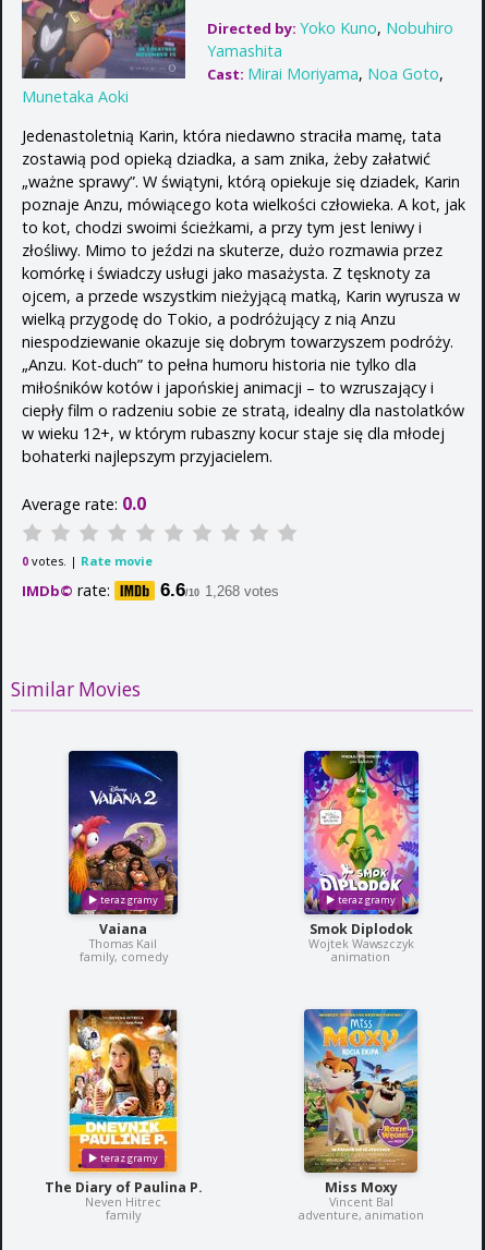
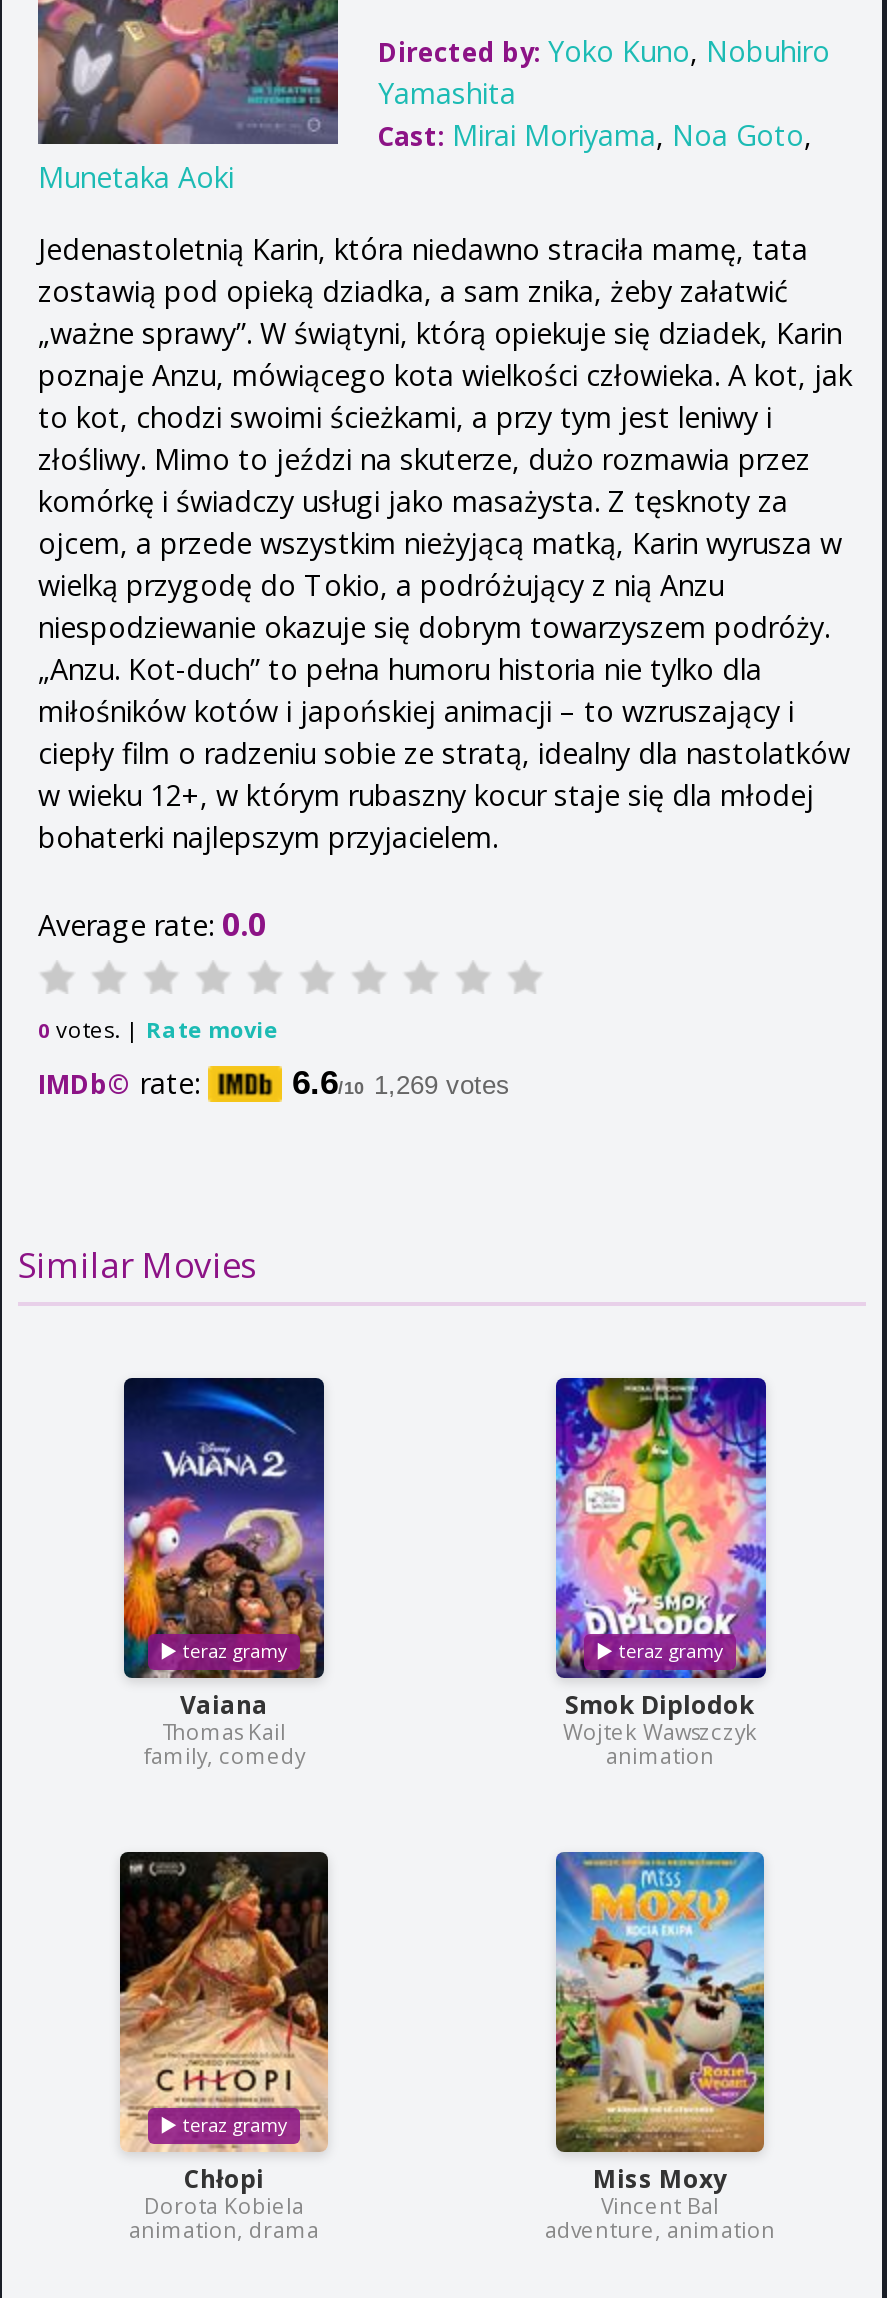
[160,579,279,600] 6.6/10 1,268 votes -> [292,1063,510,1101] 6.6/10 1,269 votes
[44,1008,202,1223] [image] | The Diary of Paulina P. | Neven Hitrec | family -> [118,1850,330,2245] [image] | Chłopi | Dorota Kobiela | animation, drama

